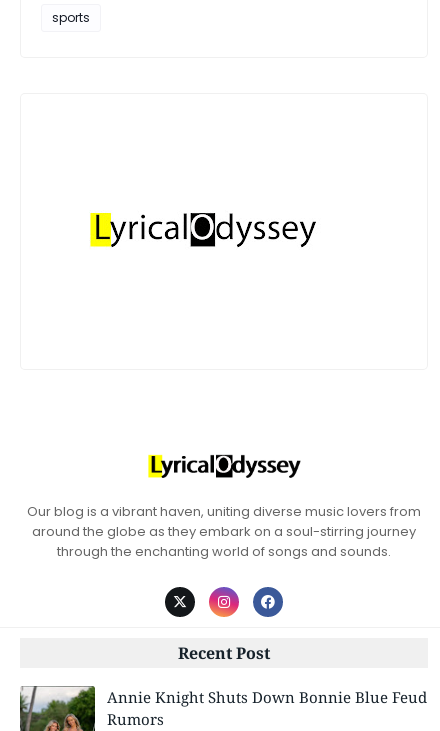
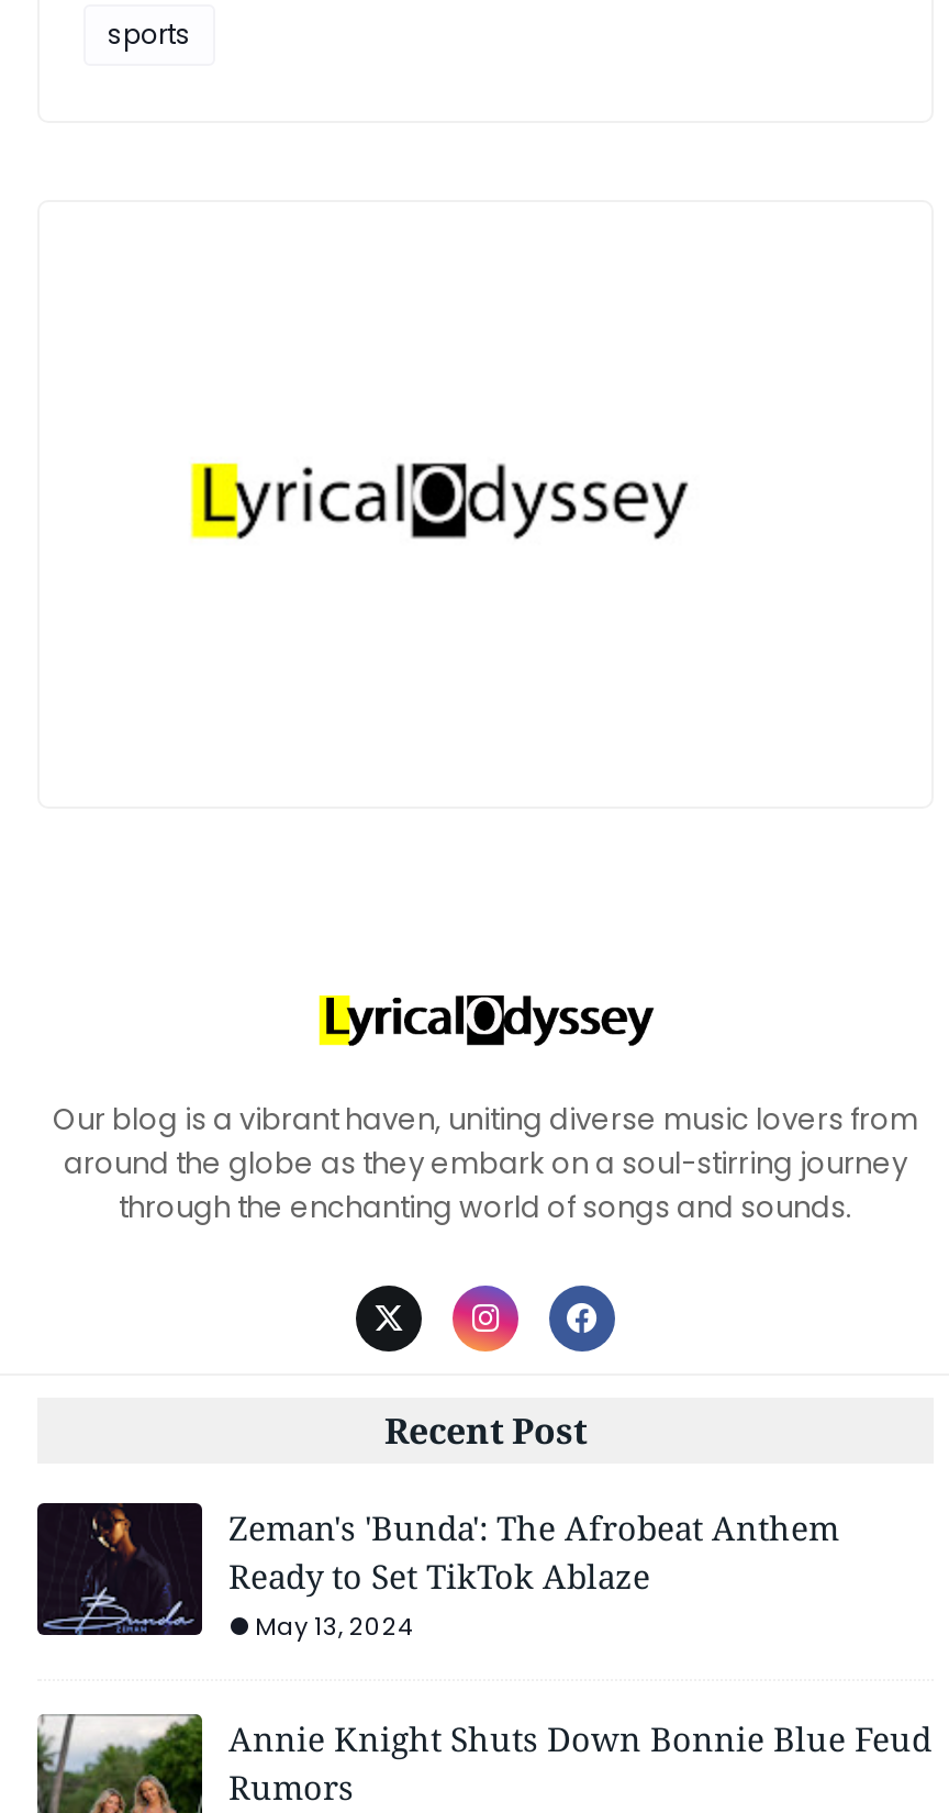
none -> [35,1501,839,1643] [image] | Zeman's 'Bunda': The Afrobeat Anthem | Ready to Set TikTok Ablaze | May 13, 2024

